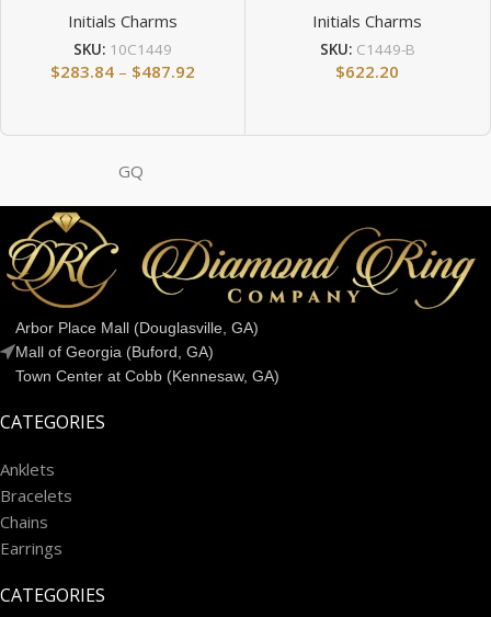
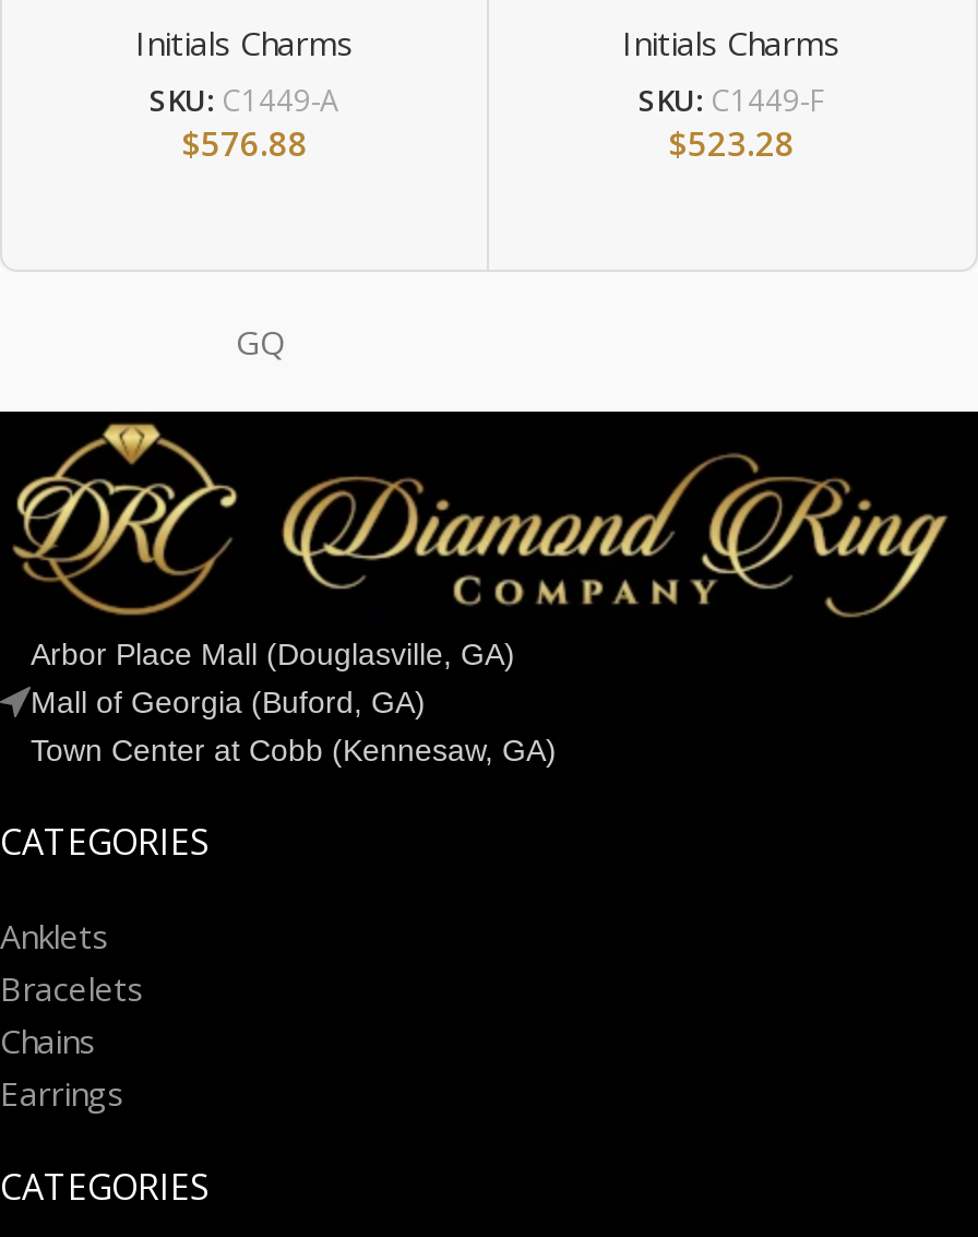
[50,40,195,82] SKU: 10C1449 | $283.84 – $487.92 -> [150,81,339,164] SKU: C1449-A | $576.88
[319,40,415,60] SKU: C1449-B -> [639,81,824,121] SKU: C1449-F
[335,60,399,82] $622.20 -> [668,121,795,164] $523.28

